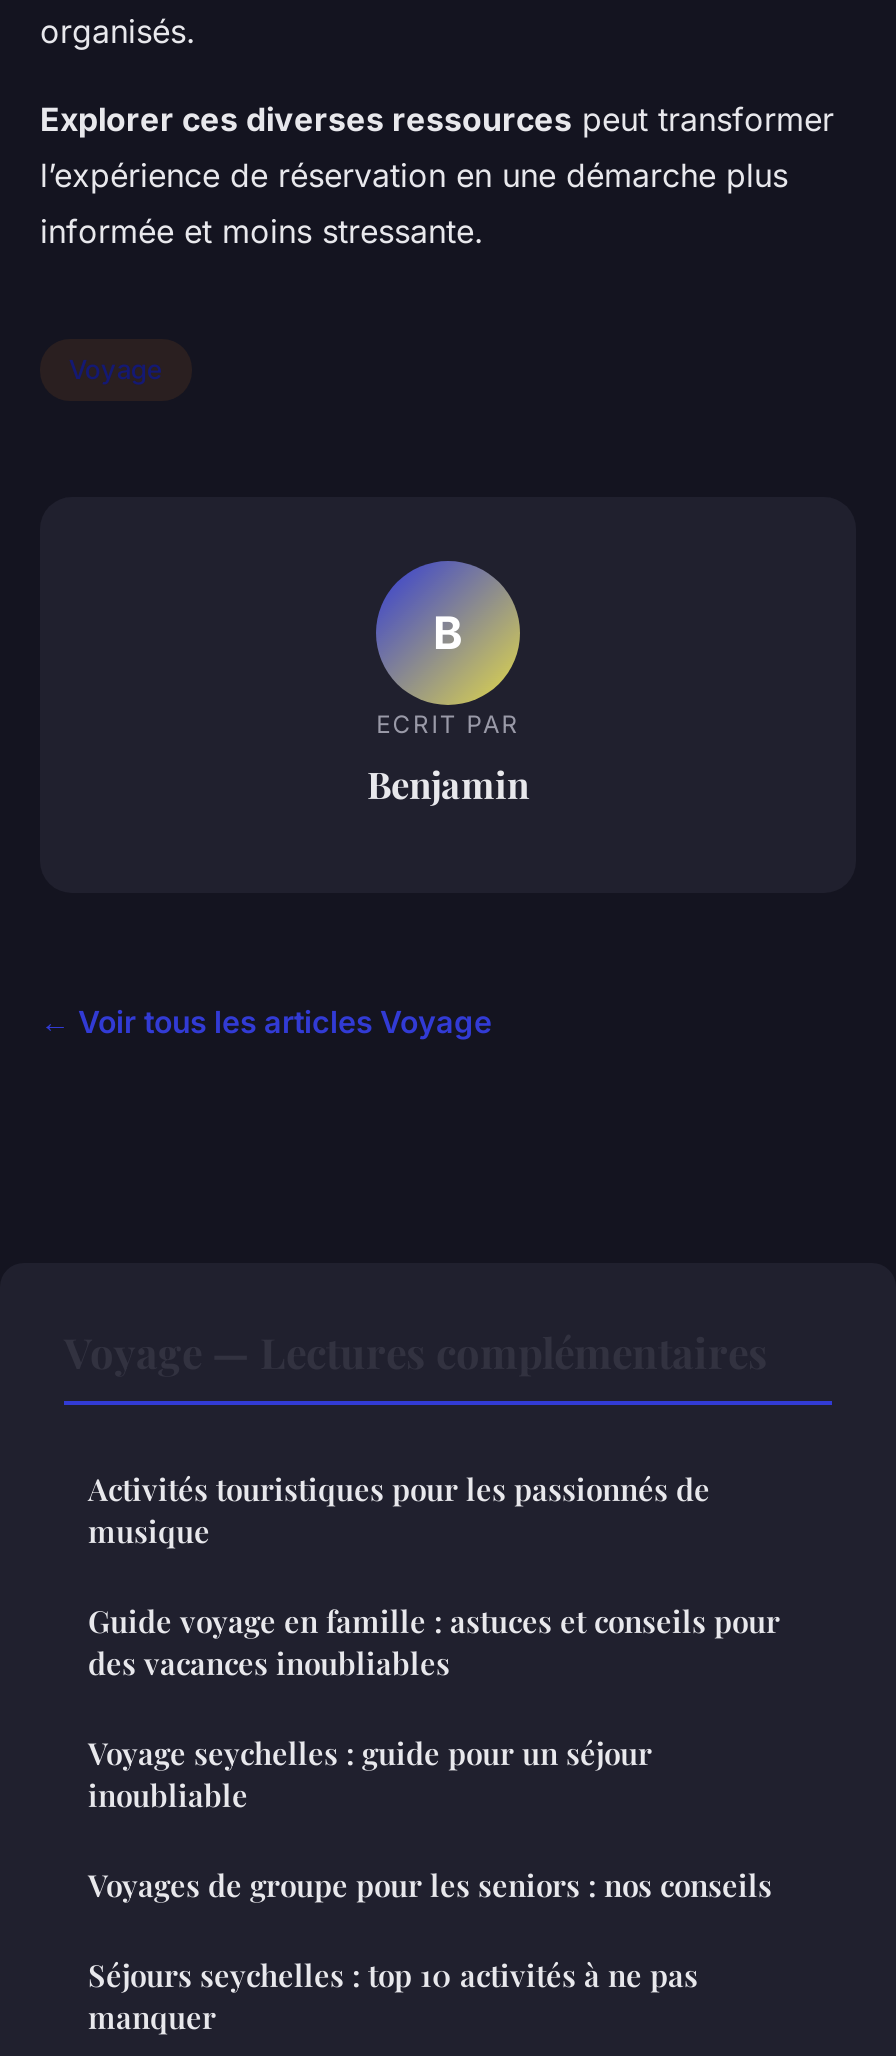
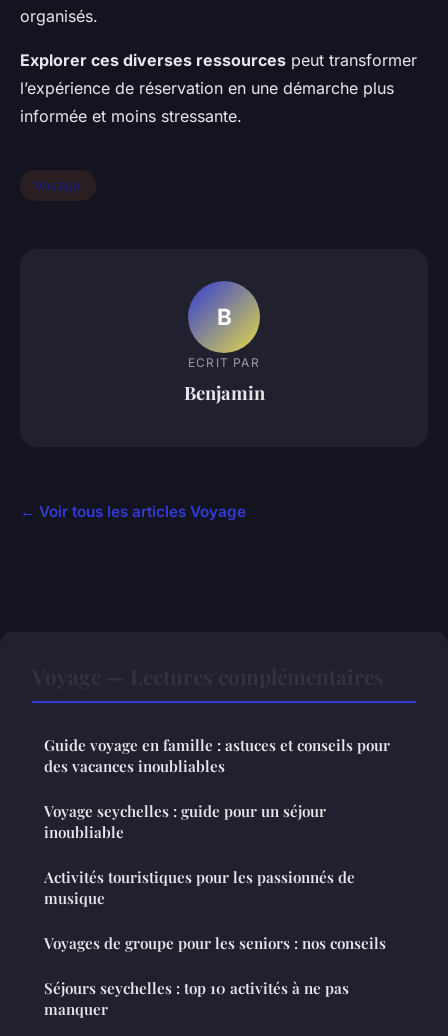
moved [88,1468,710,1550] -> [44,867,355,908]: Activités touristiques pour les passionnés de | musique
moved [88,1600,780,1814] -> [44,735,390,842]: Guide voyage en famille : astuces et conseils pour | des vacances inoubliables | Voyage seychelles : guide pour un séjour | inoubliable

